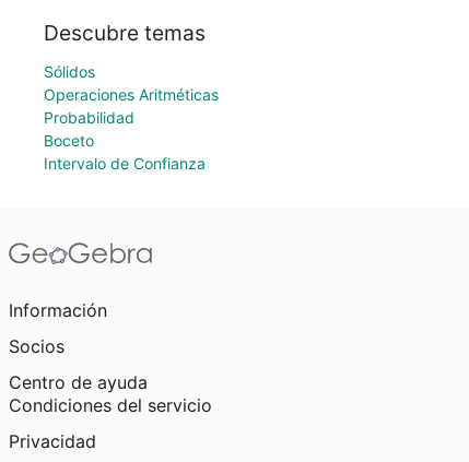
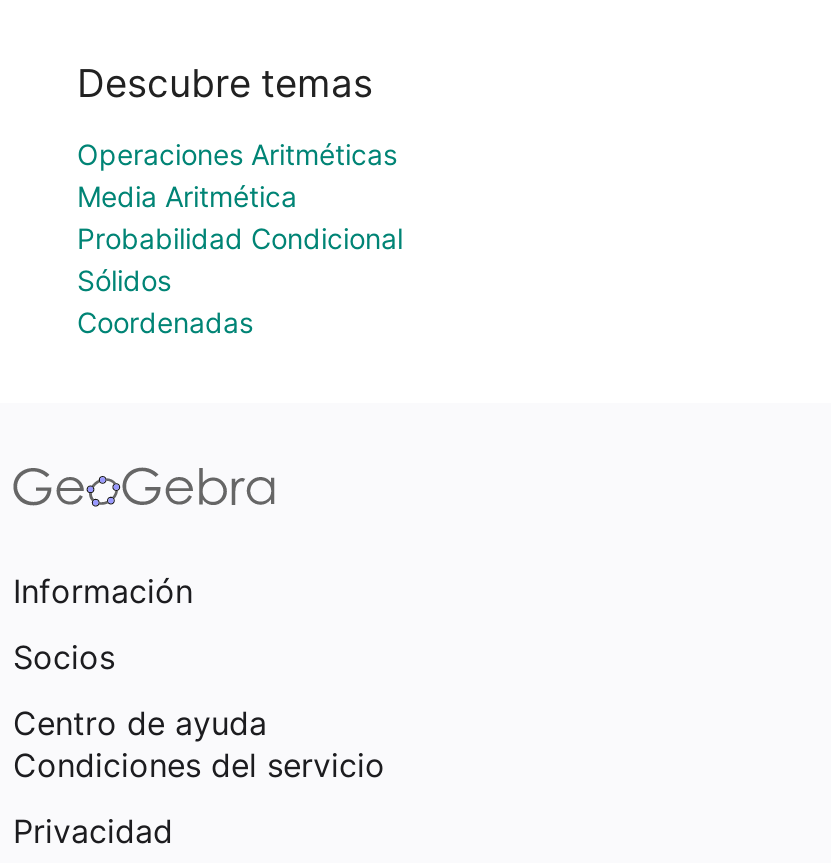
none -> [77,179,403,255] Media Aritmética | Probabilidad Condicional
moved [44,62,95,81] -> [77,263,171,297]: Sólidos
moved [44,85,219,104] -> [77,137,397,171]: Operaciones Aritméticas
[44,108,206,173] Probabilidad | Boceto | Intervalo de Confianza -> [77,305,253,339] Coordenadas

